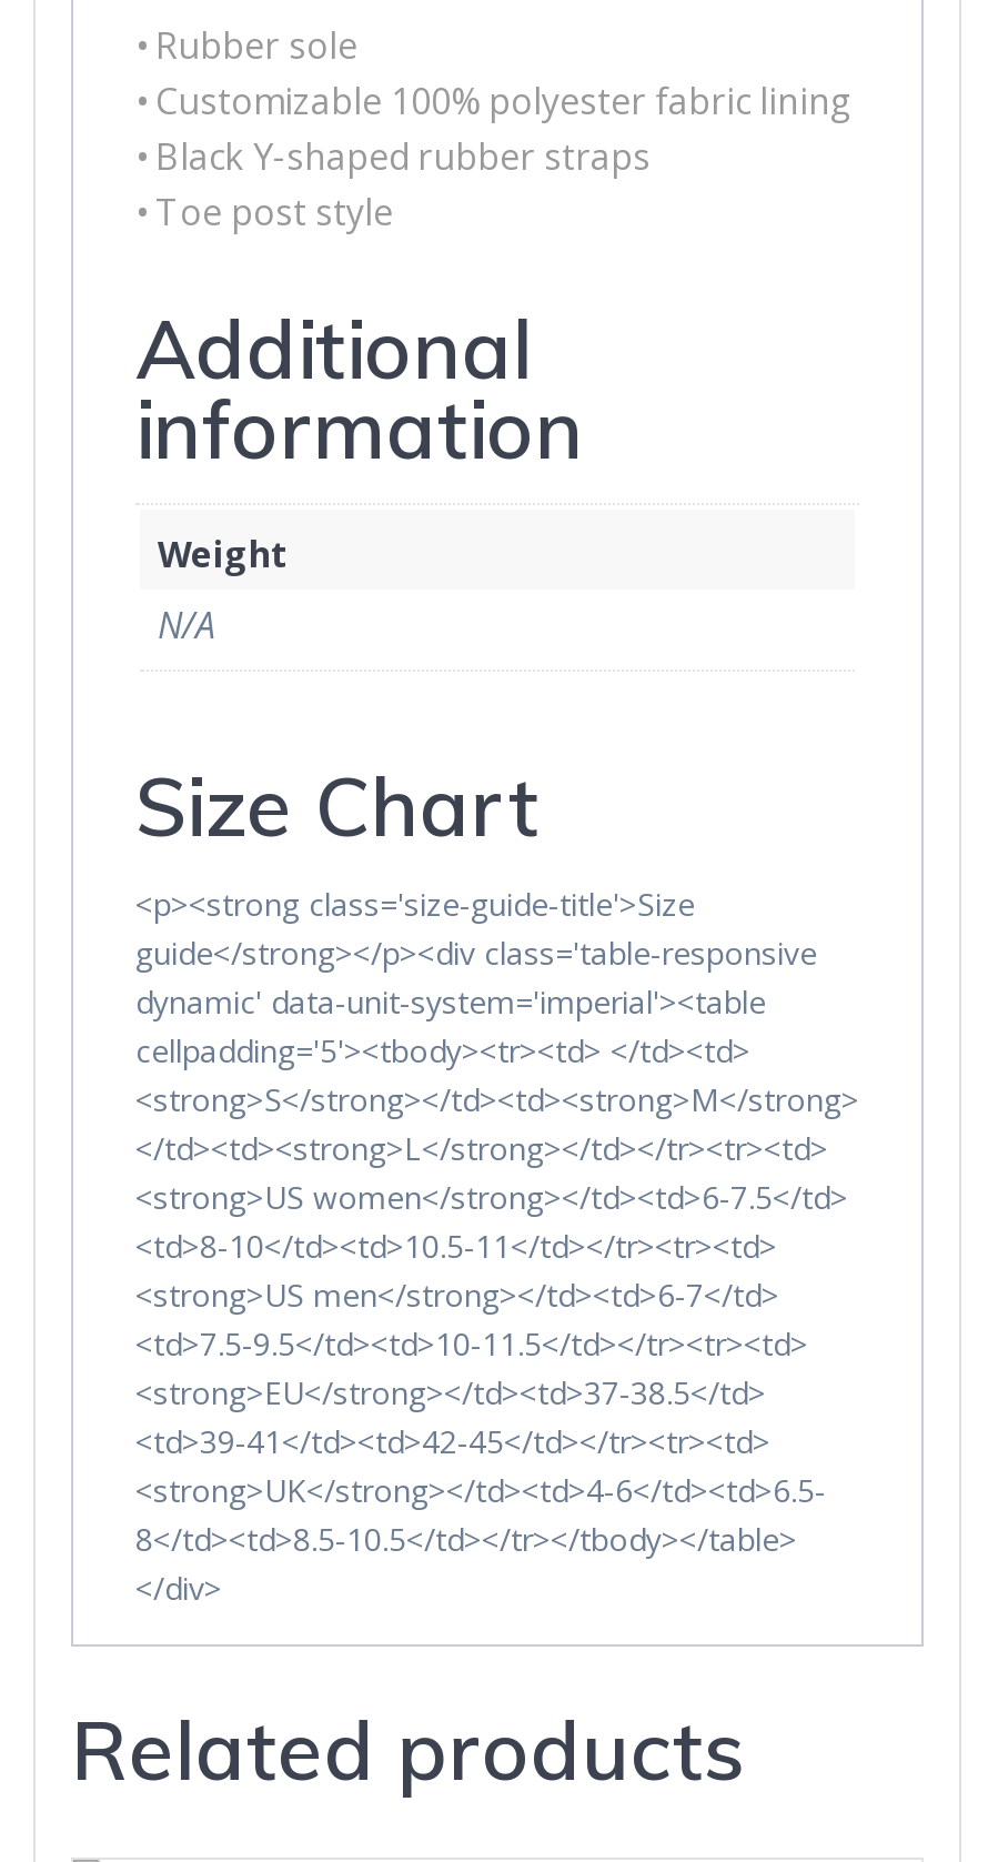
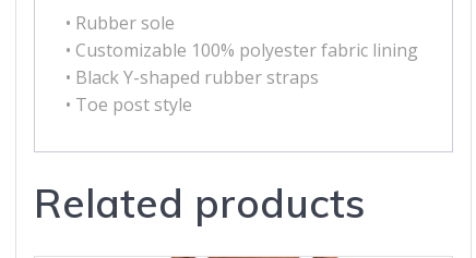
[135,297,859,1610] Additional | information | Weight | N/A | Size Chart | <p><strong class='size-guide-title'>Size | guide</strong></p><div class='table-responsive | dynamic' data-unit-system='imperial'><table | cellpadding='5'><tbody><tr><td> </td><td> | <strong>S</strong></td><td><strong>M</strong> | </td><td><strong>L</strong></td></tr><tr><td> | <strong>US women</strong></td><td>6-7.5</td> | <td>8-10</td><td>10.5-11</td></tr><tr><td> | <strong>US men</strong></td><td>6-7</td> | <td>7.5-9.5</td><td>10-11.5</td></tr><tr><td> | <strong>EU</strong></td><td>37-38.5</td> | <td>39-41</td><td>42-45</td></tr><tr><td> | <strong>UK</strong></td><td>4-6</td><td>6.5- | 8</td><td>8.5-10.5</td></tr></tbody></table> | </div> -> none

